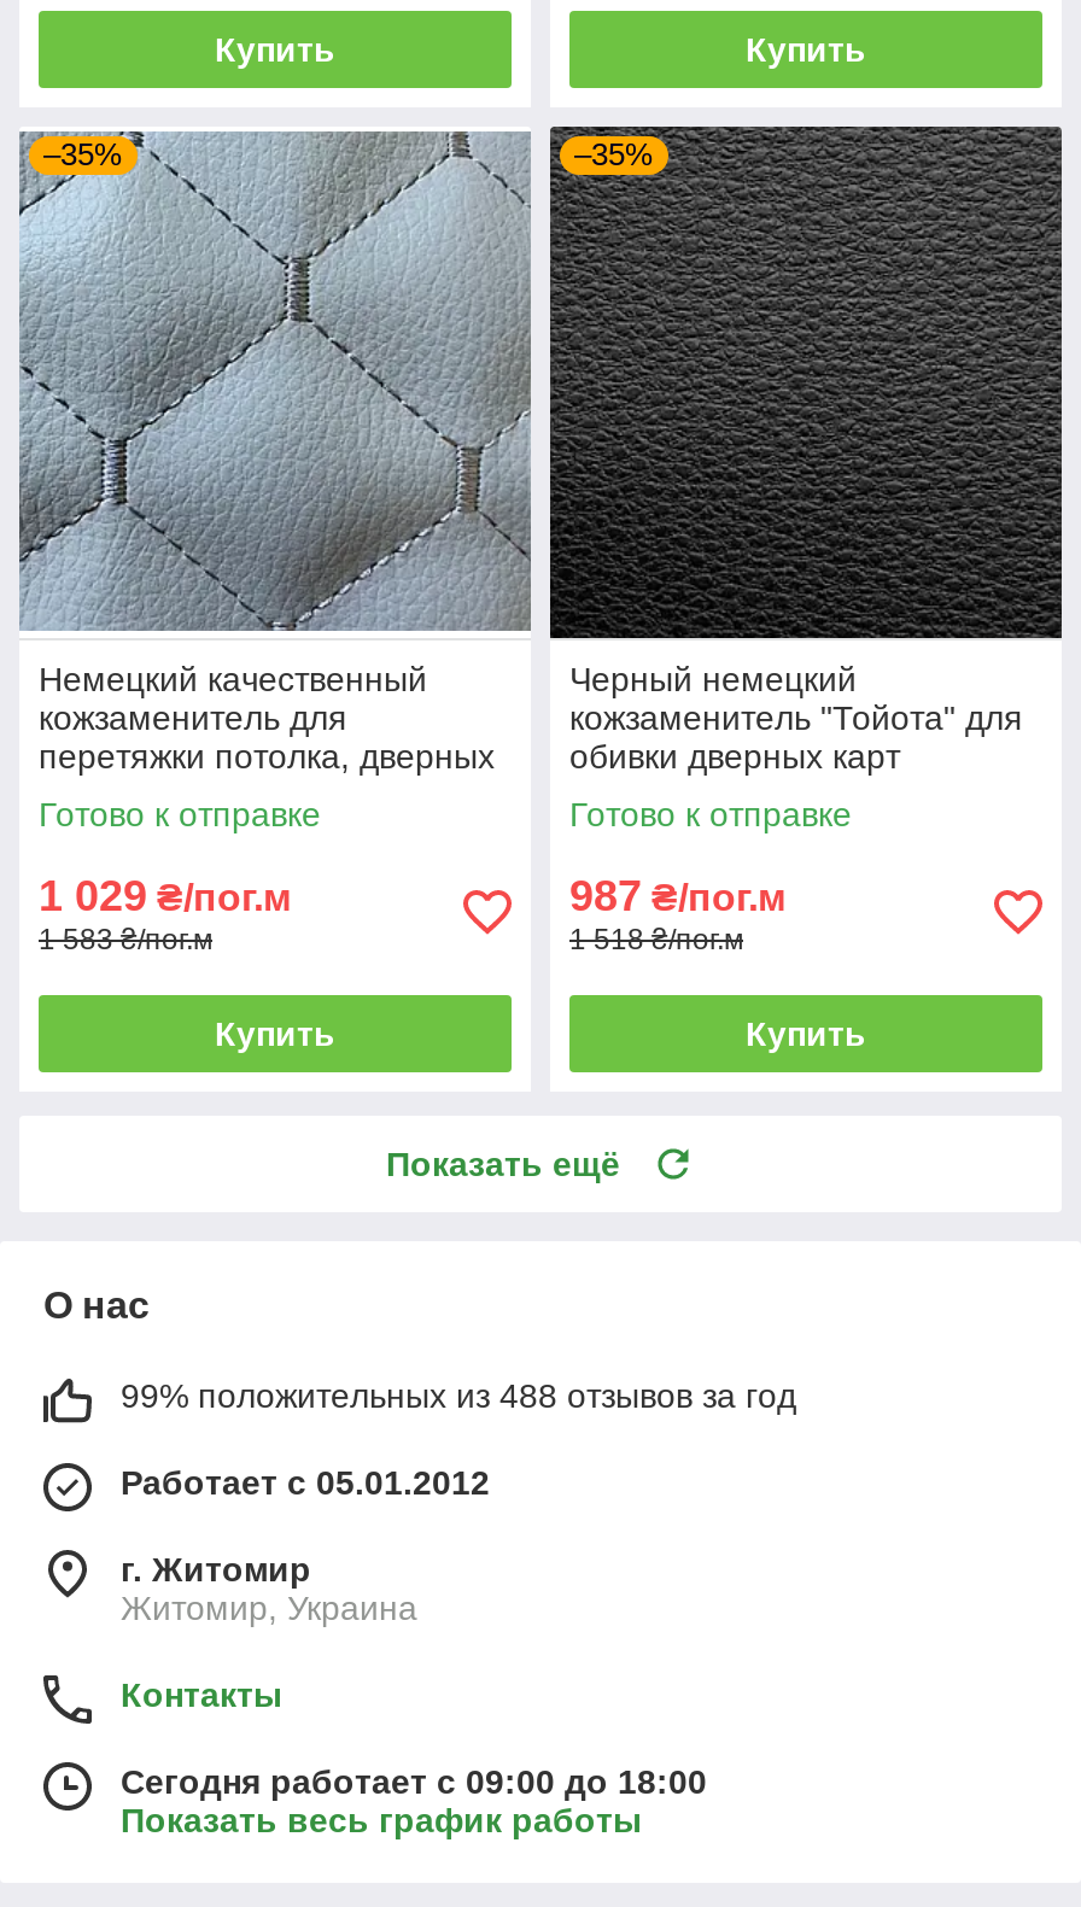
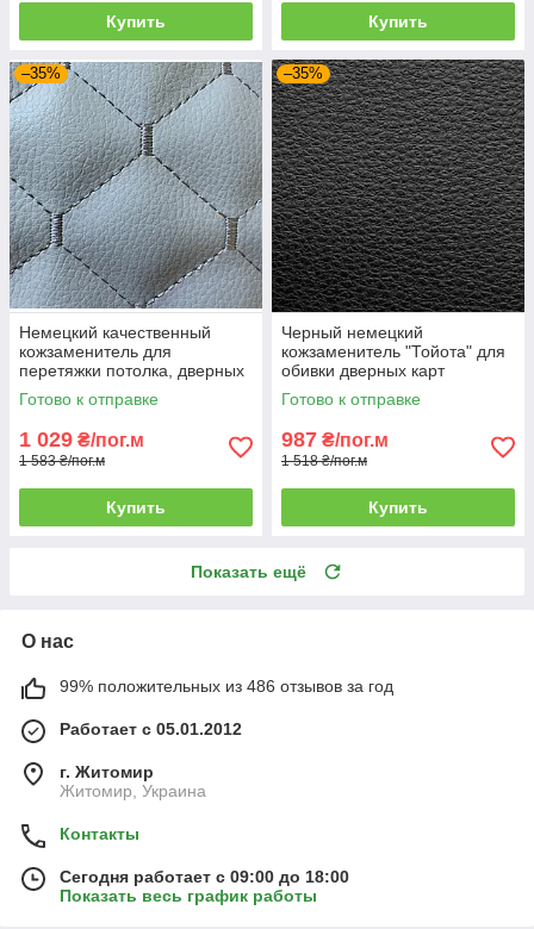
[121,1376,796,1415] 99% положительных из 488 отзывов за год -> [60,677,393,696] 99% положительных из 486 отзывов за год

